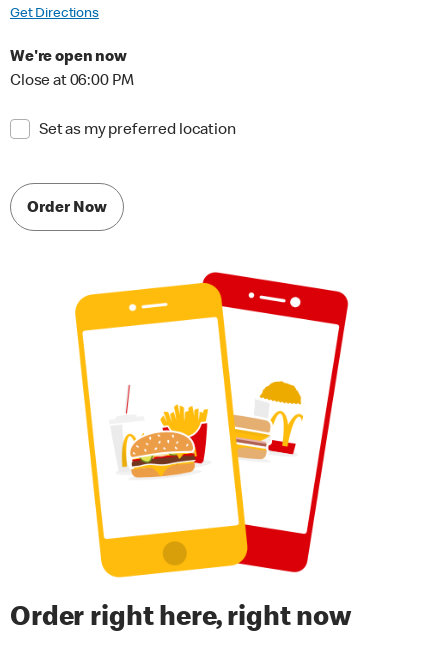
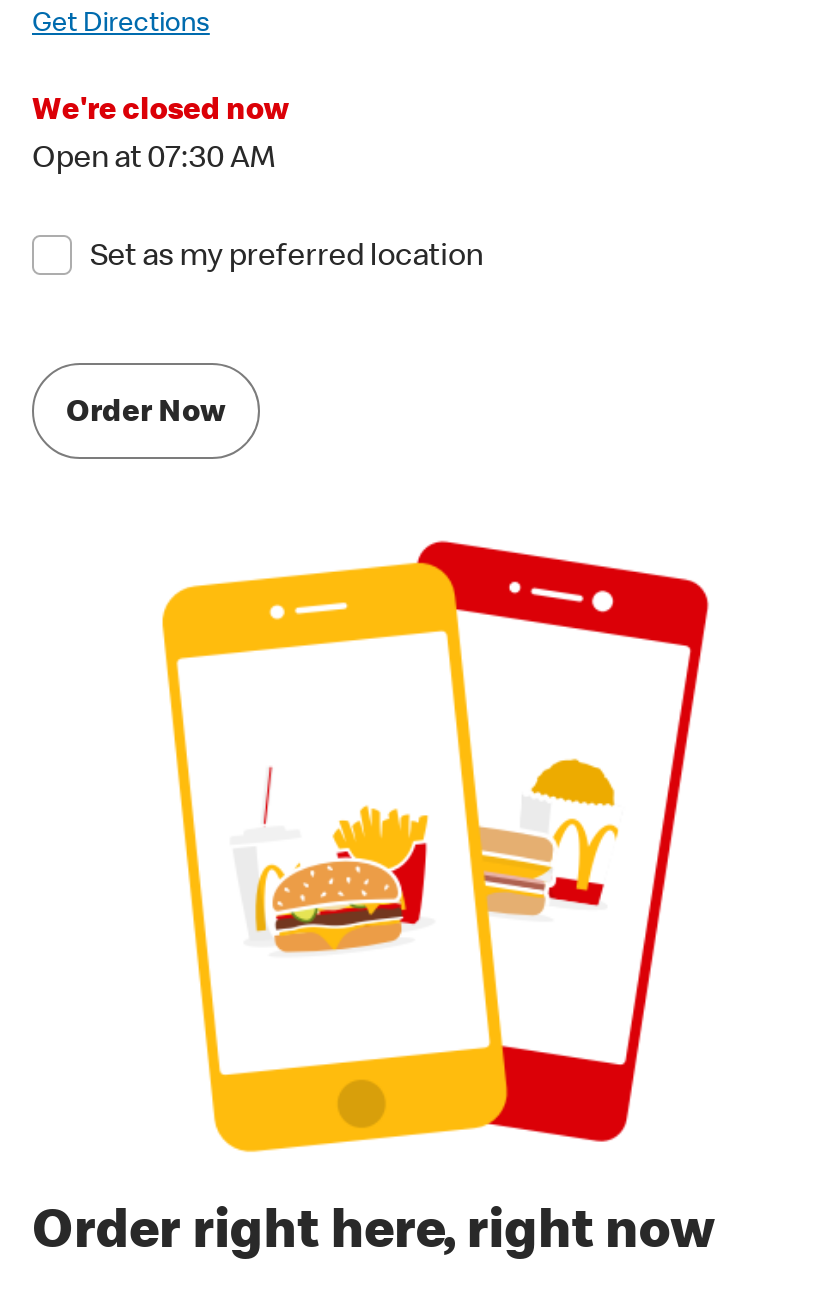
[10,50,127,66] We're open now -> [32,97,289,129] We're closed now
[10,74,133,90] Close at 06:00 PM -> [32,145,275,177] Open at 07:30 AM

